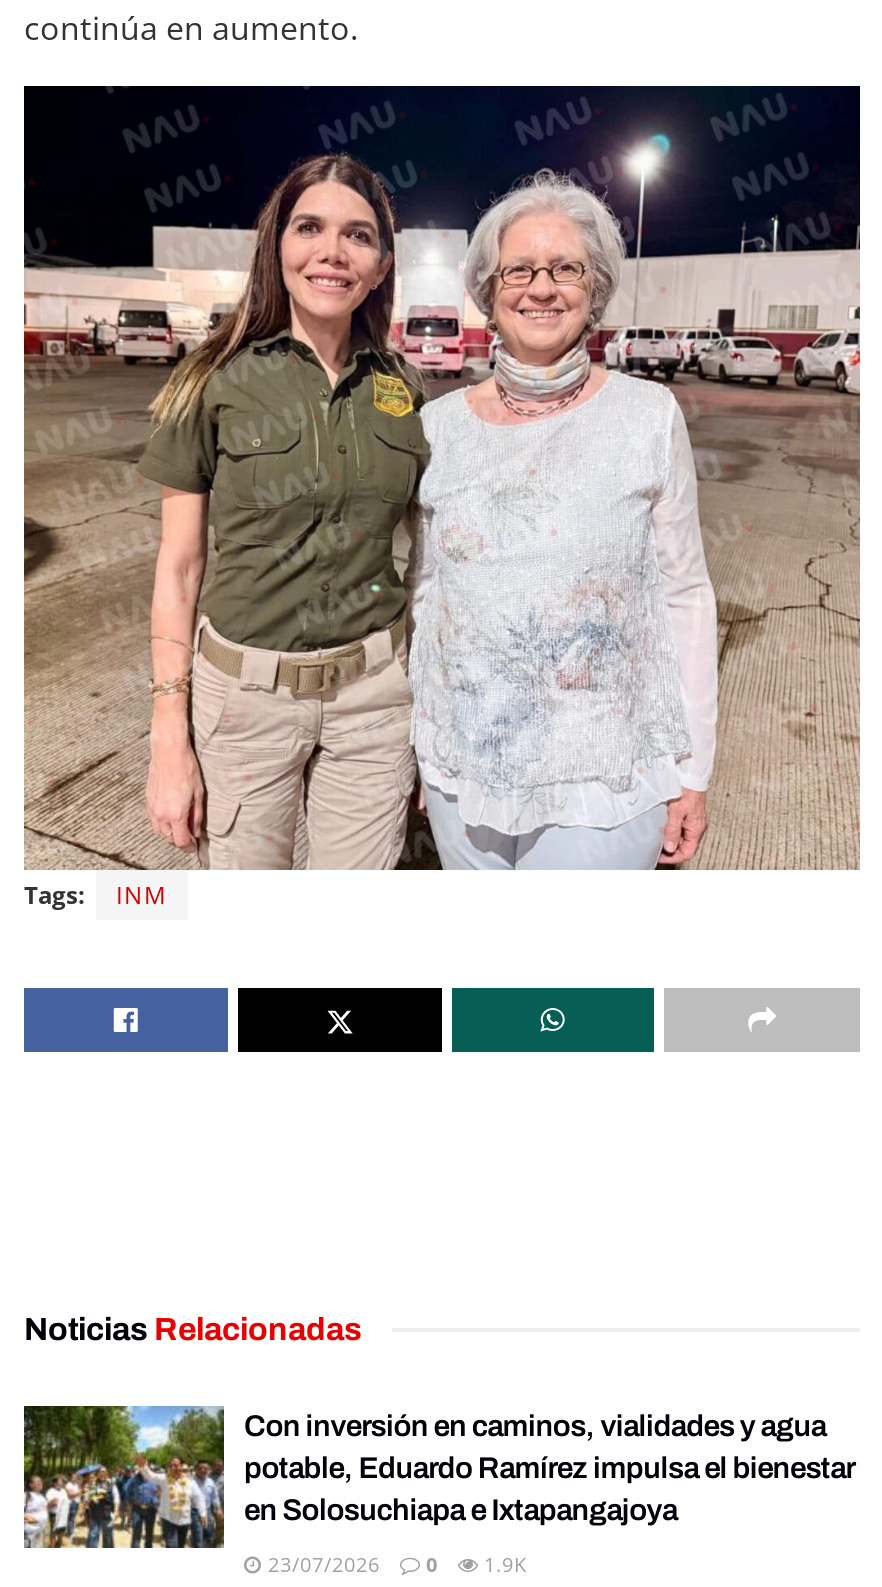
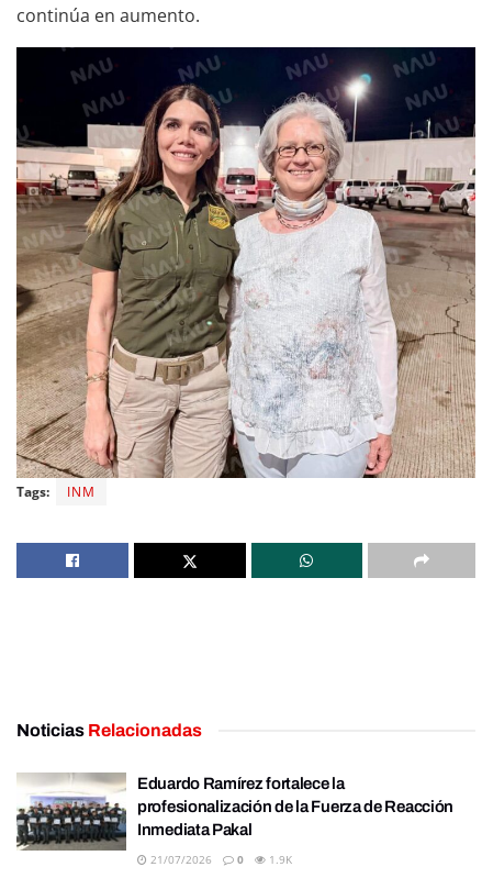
[22,1404,855,1548] [image] | Con inversión en caminos, vialidades y agua | potable, Eduardo Ramírez impulsa el bienestar | en Solosuchiapa e Ixtapangajoya -> [16,773,454,851] [image] | Eduardo Ramírez fortalece la | profesionalización de la Fuerza de Reacción | Inmediata Pakal
[262,1550,526,1578] 23/07/2026 0 1.9K -> [147,851,292,867] 21/07/2026 0 1.9K

